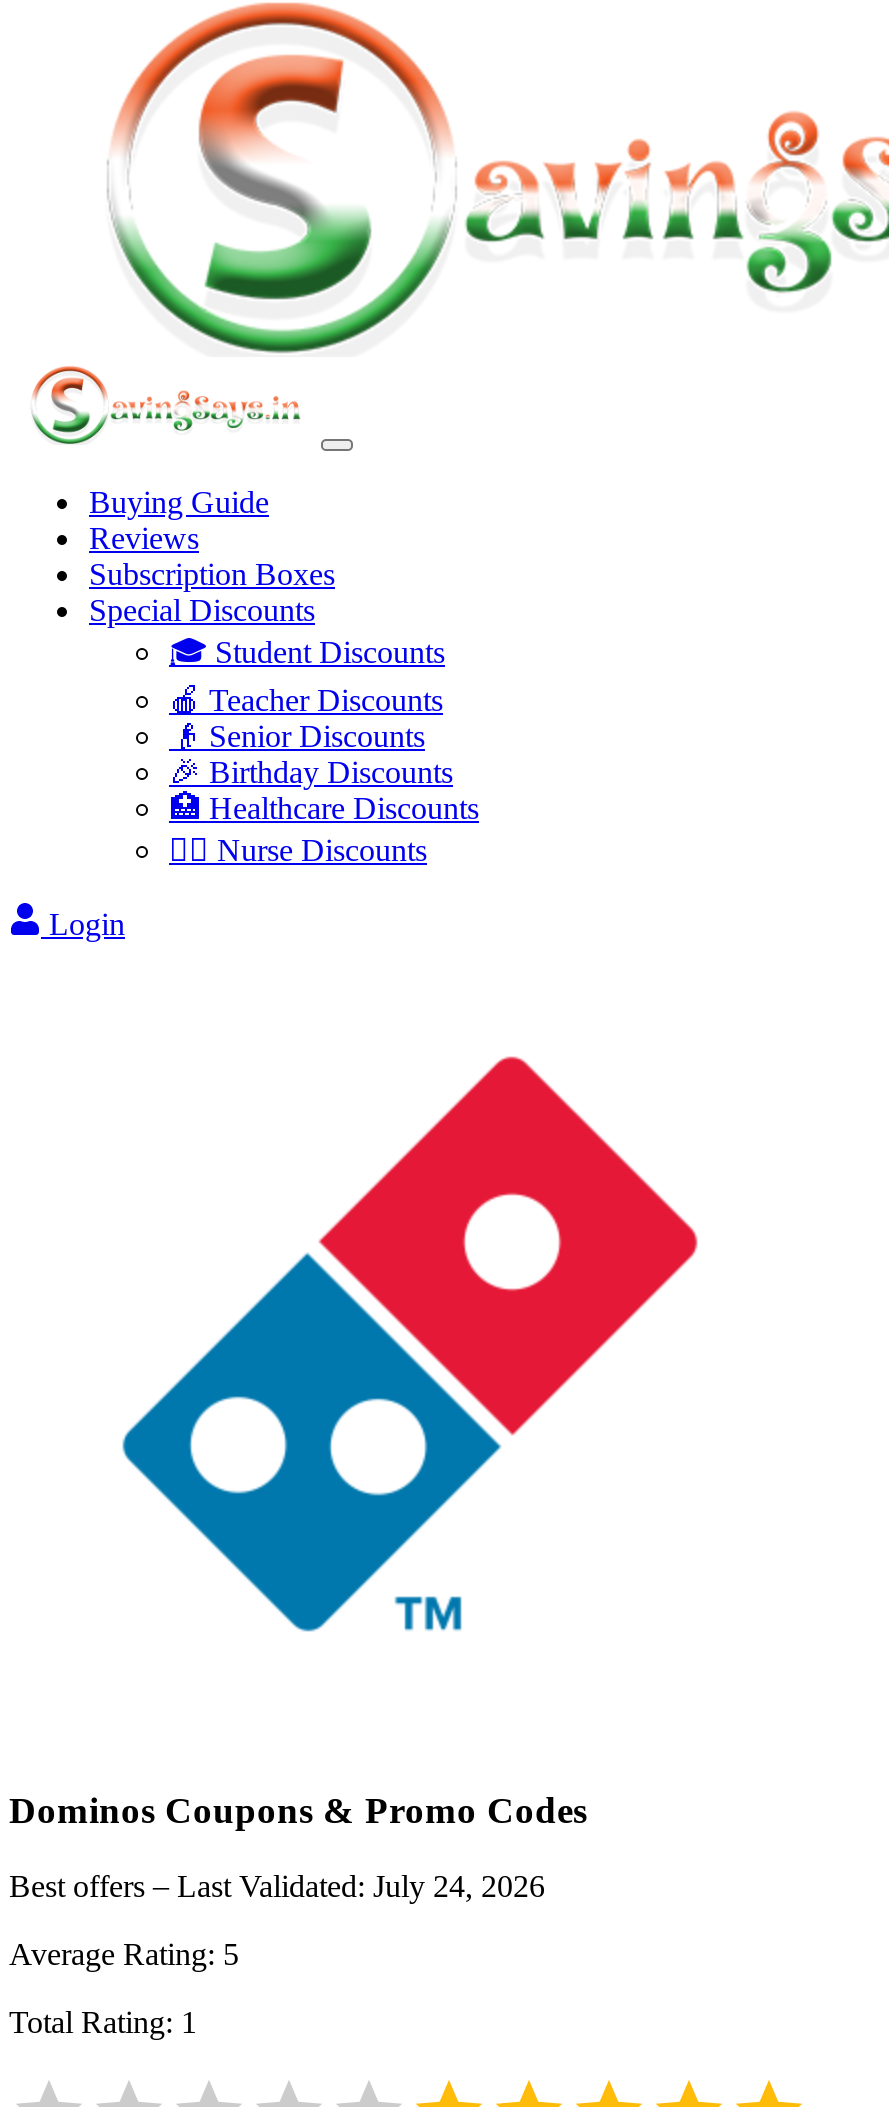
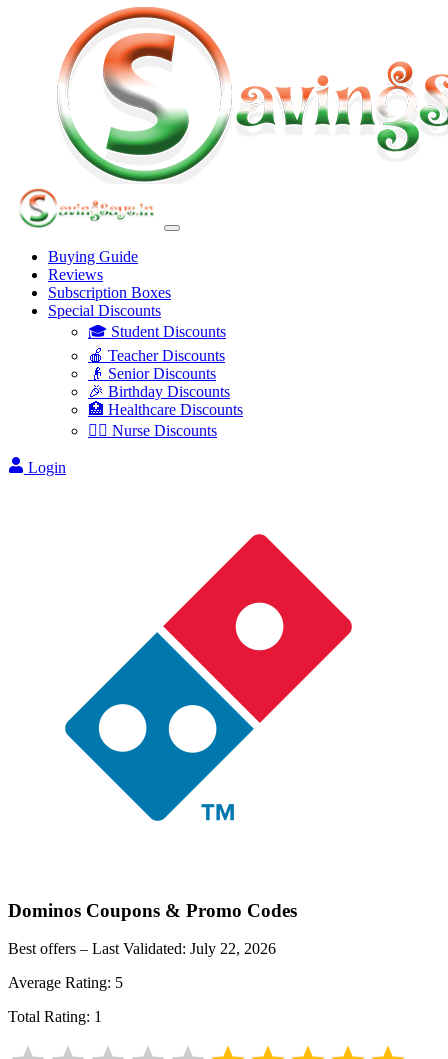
[9,1870,545,1904] Best offers – Last Validated: July 24, 2026 -> [8,940,276,957] Best offers – Last Validated: July 22, 2026

